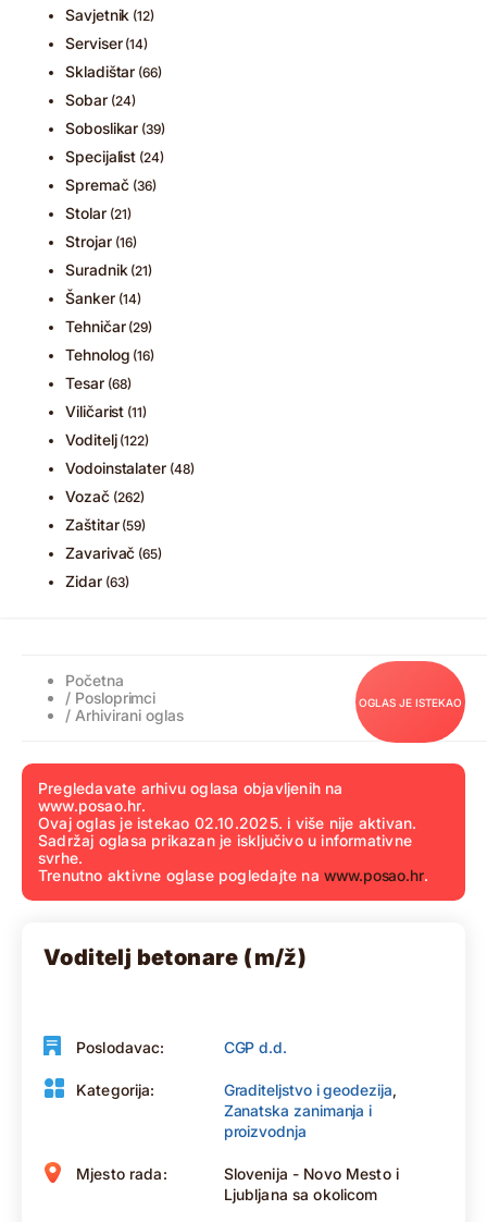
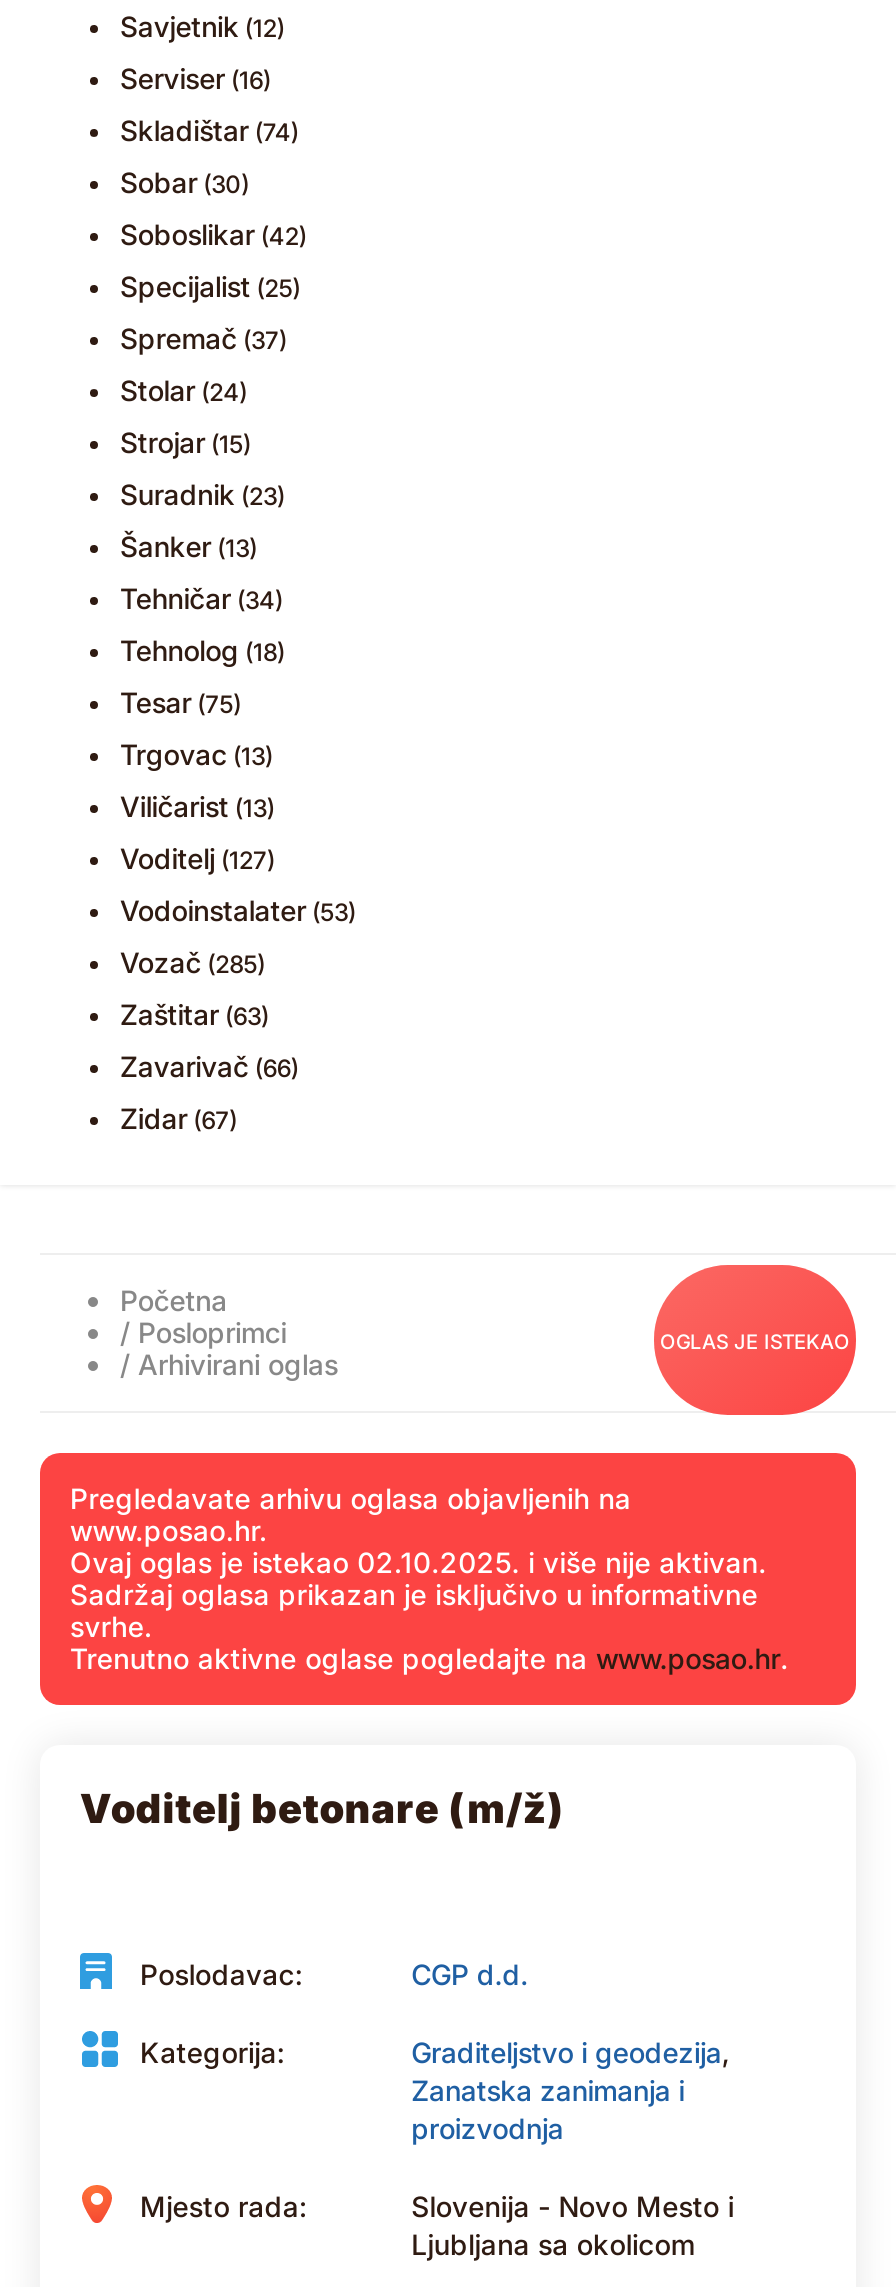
[65,34,195,590] Serviser (14) | Skladištar (66) | Sobar (24) | Soboslikar (39) | Specijalist (24) | Spremač (36) | Stolar (21) | Strojar (16) | Suradnik (21) | Šanker (14) | Tehničar (29) | Tehnolog (16) | Tesar (68) | Viličarist (11) | Voditelj (122) | Vodoinstalater (48) | Vozač (262) | Zaštitar (59) | Zavarivač (65) | Zidar (63) -> [120,61,356,1135] Serviser (16) | Skladištar (74) | Sobar (30) | Soboslikar (42) | Specijalist (25) | Spremač (37) | Stolar (24) | Strojar (15) | Suradnik (23) | Šanker (13) | Tehničar (34) | Tehnolog (18) | Tesar (75) | Trgovac (13) | Viličarist (13) | Voditelj (127) | Vodoinstalater (53) | Vozač (285) | Zaštitar (63) | Zavarivač (66) | Zidar (67)

